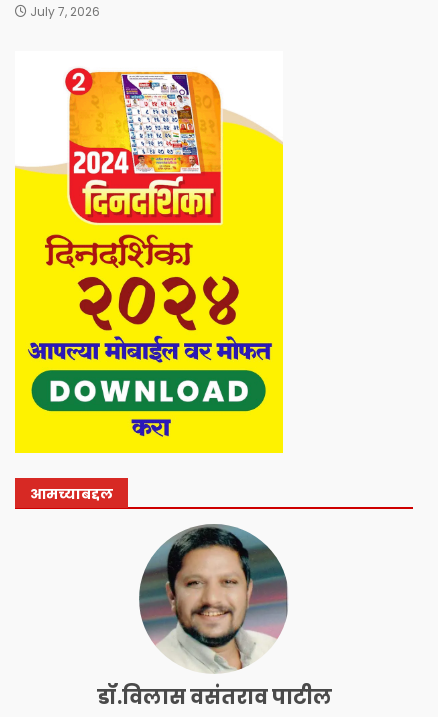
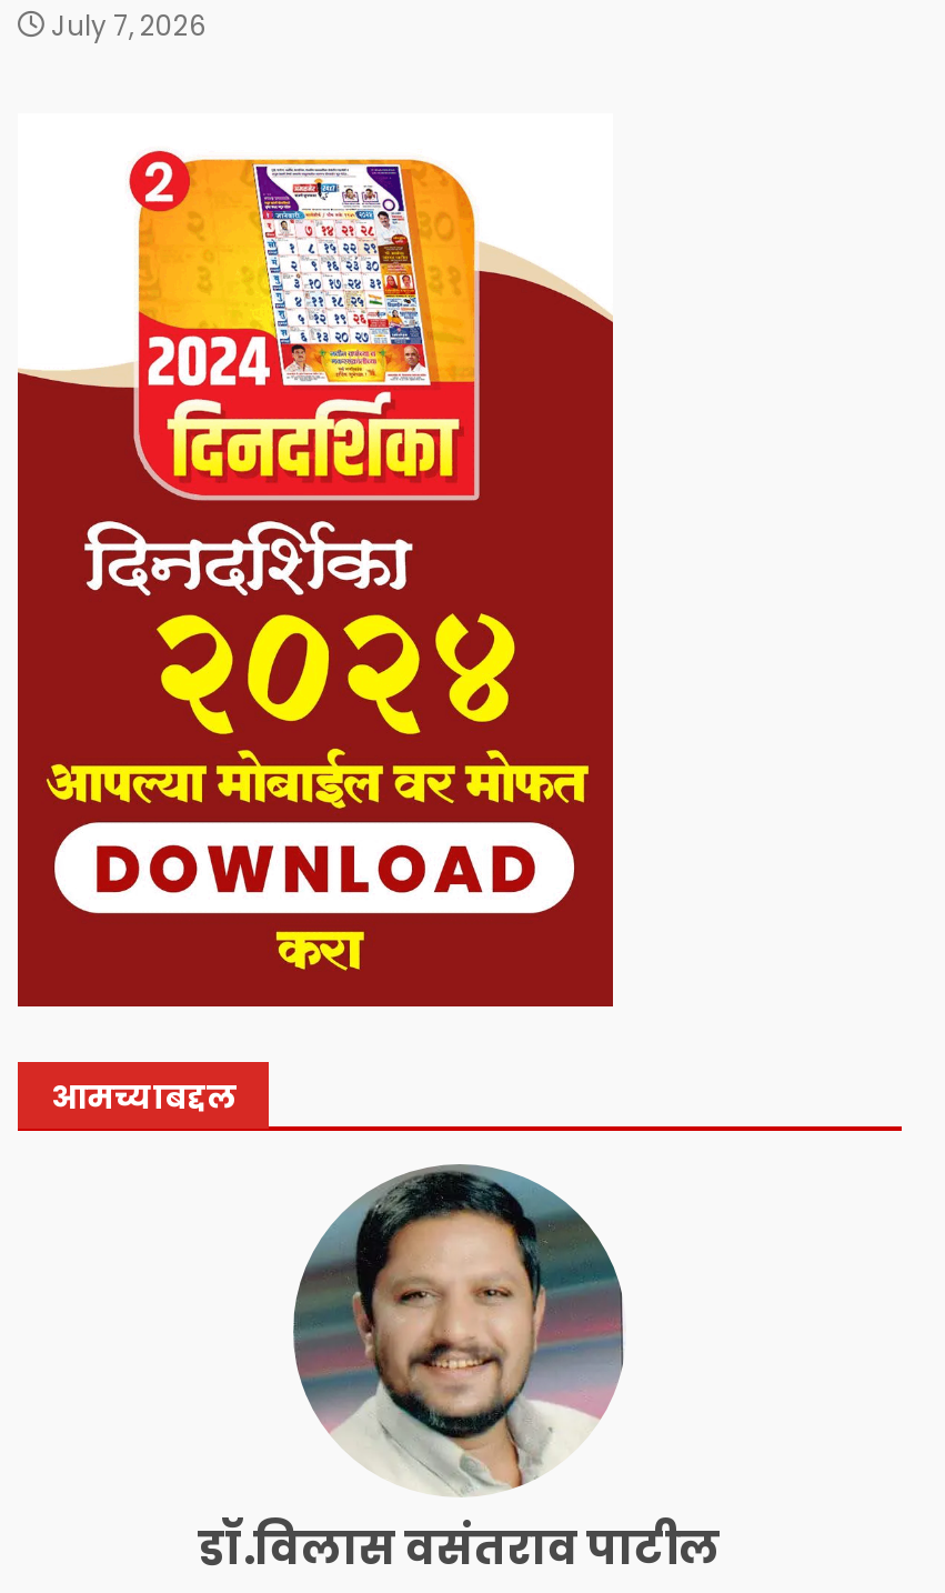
[14,121,284,454] [image] -> [16,269,615,1009] [image]

